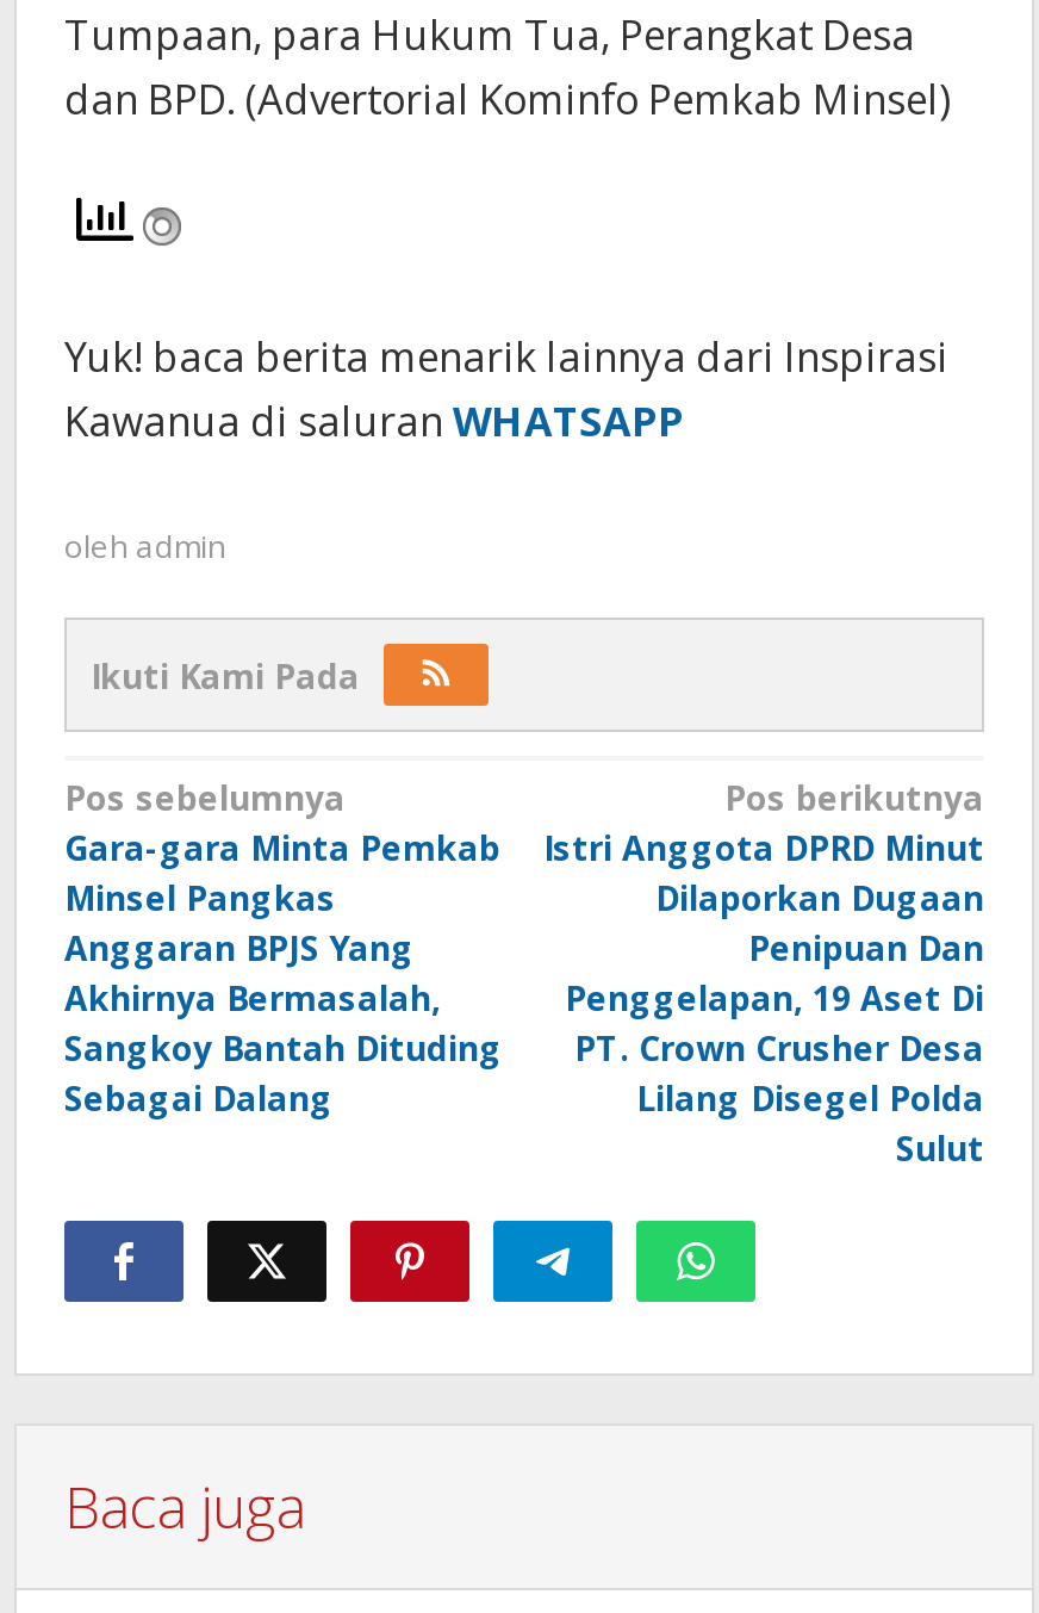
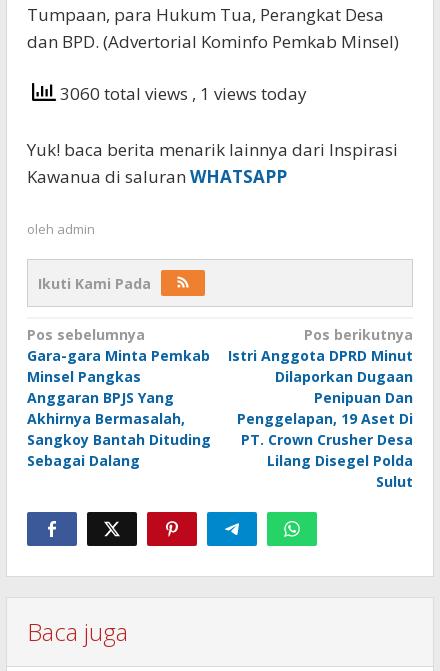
none -> [56,82,307,105] 3060 total views, 1 views today

